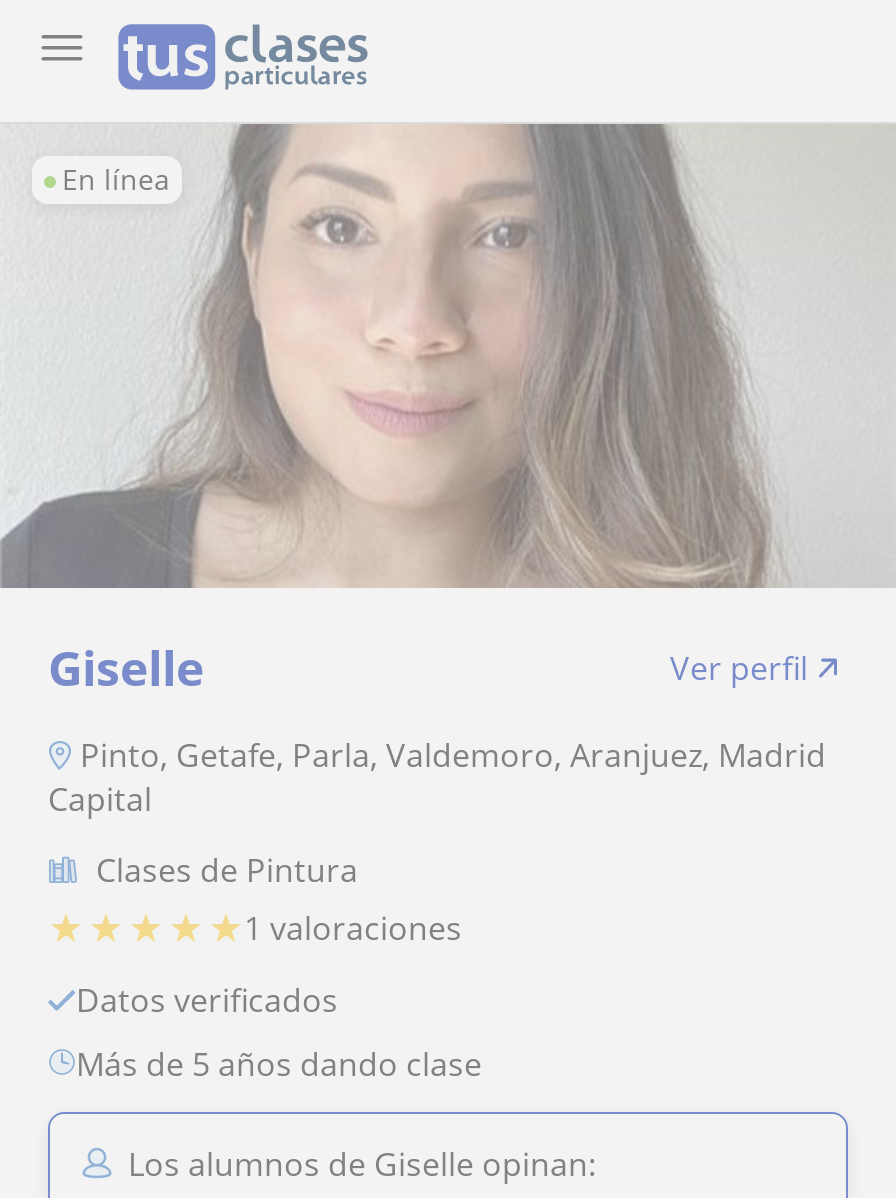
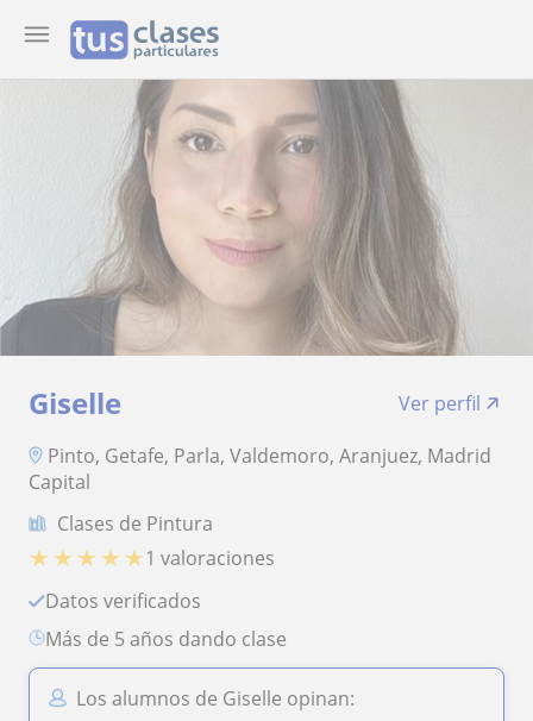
[62,160,170,198] En línea -> none

